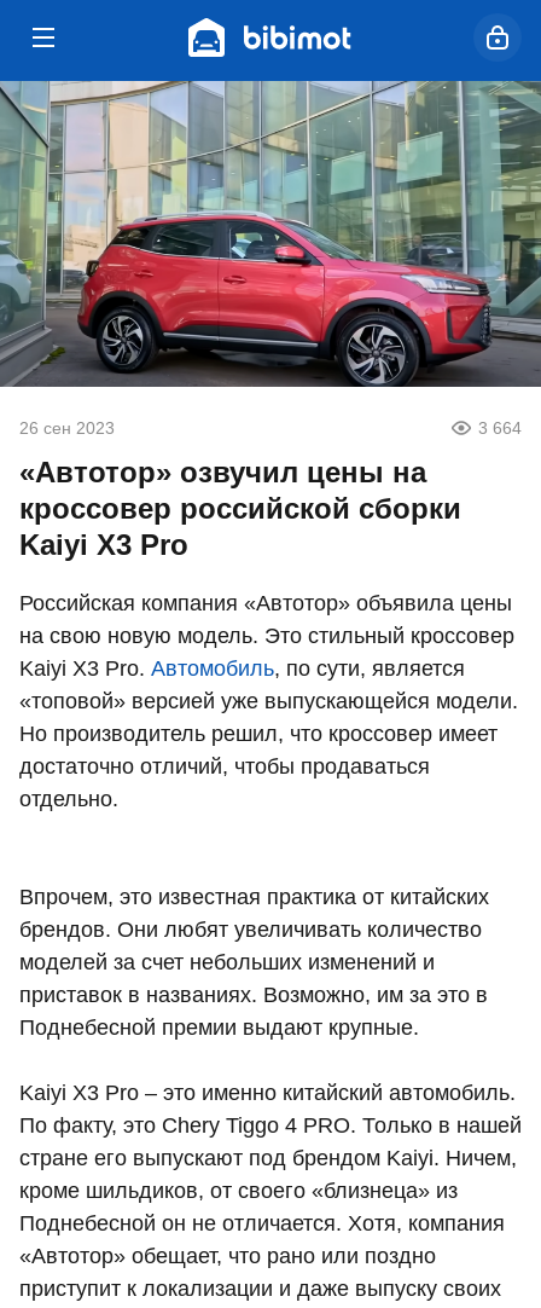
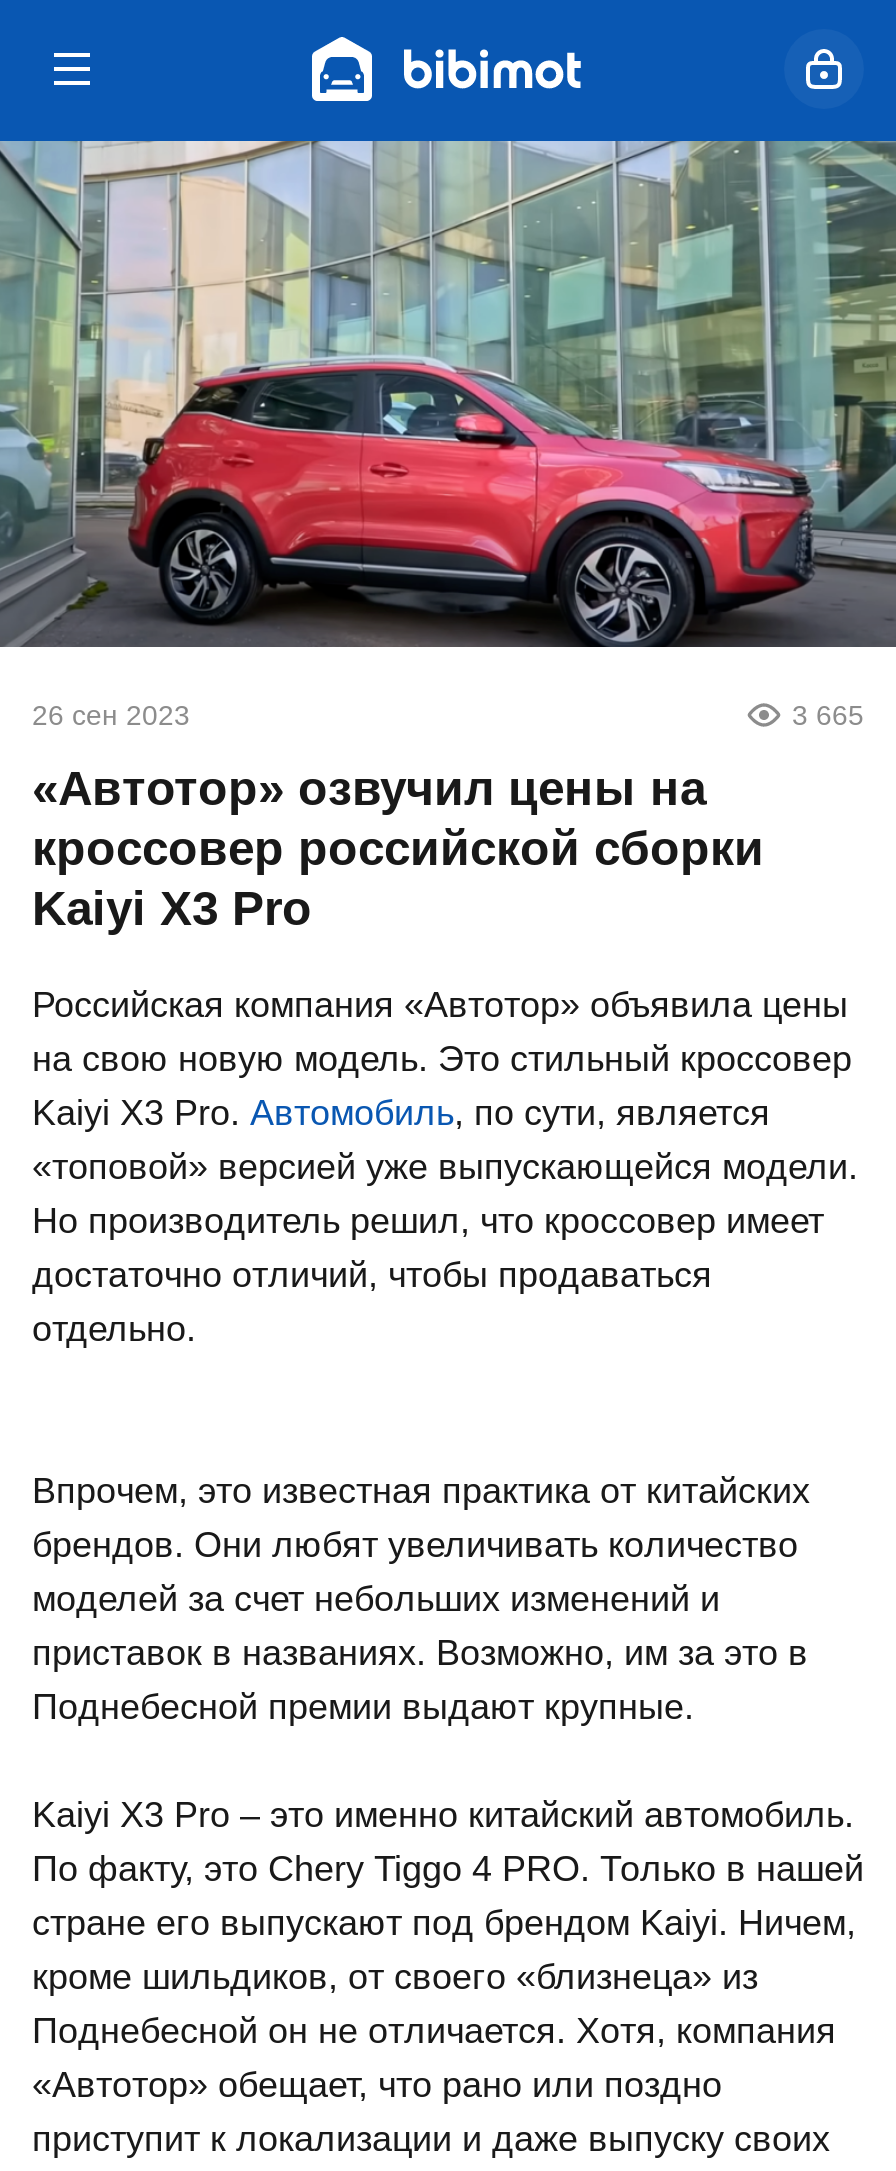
[478,418,522,438] 3 664 -> [792,699,864,731] 3 665

